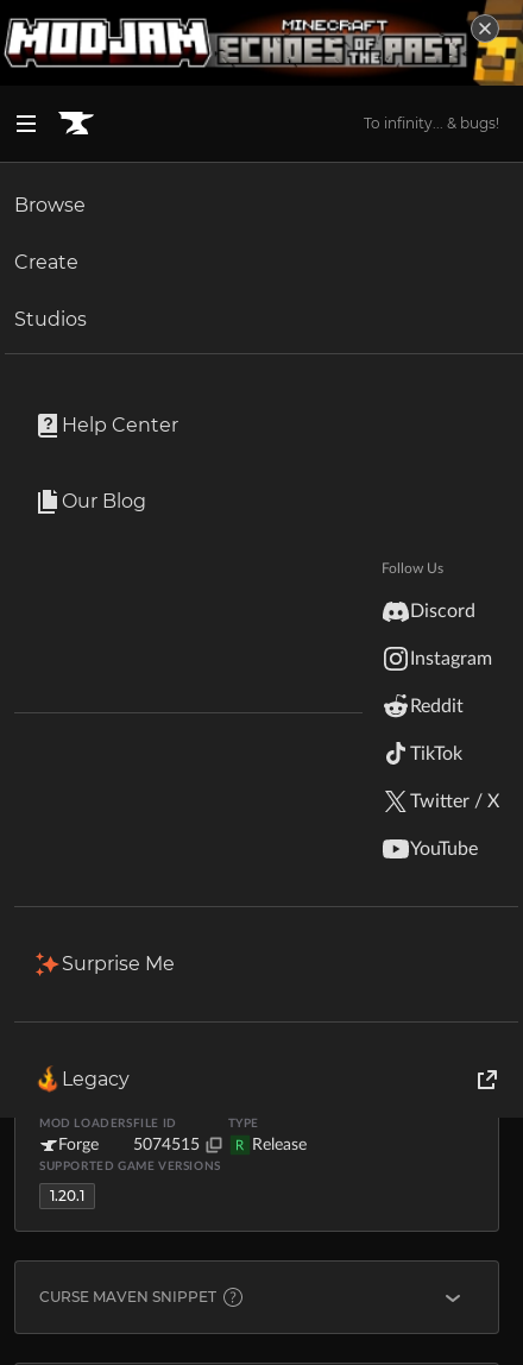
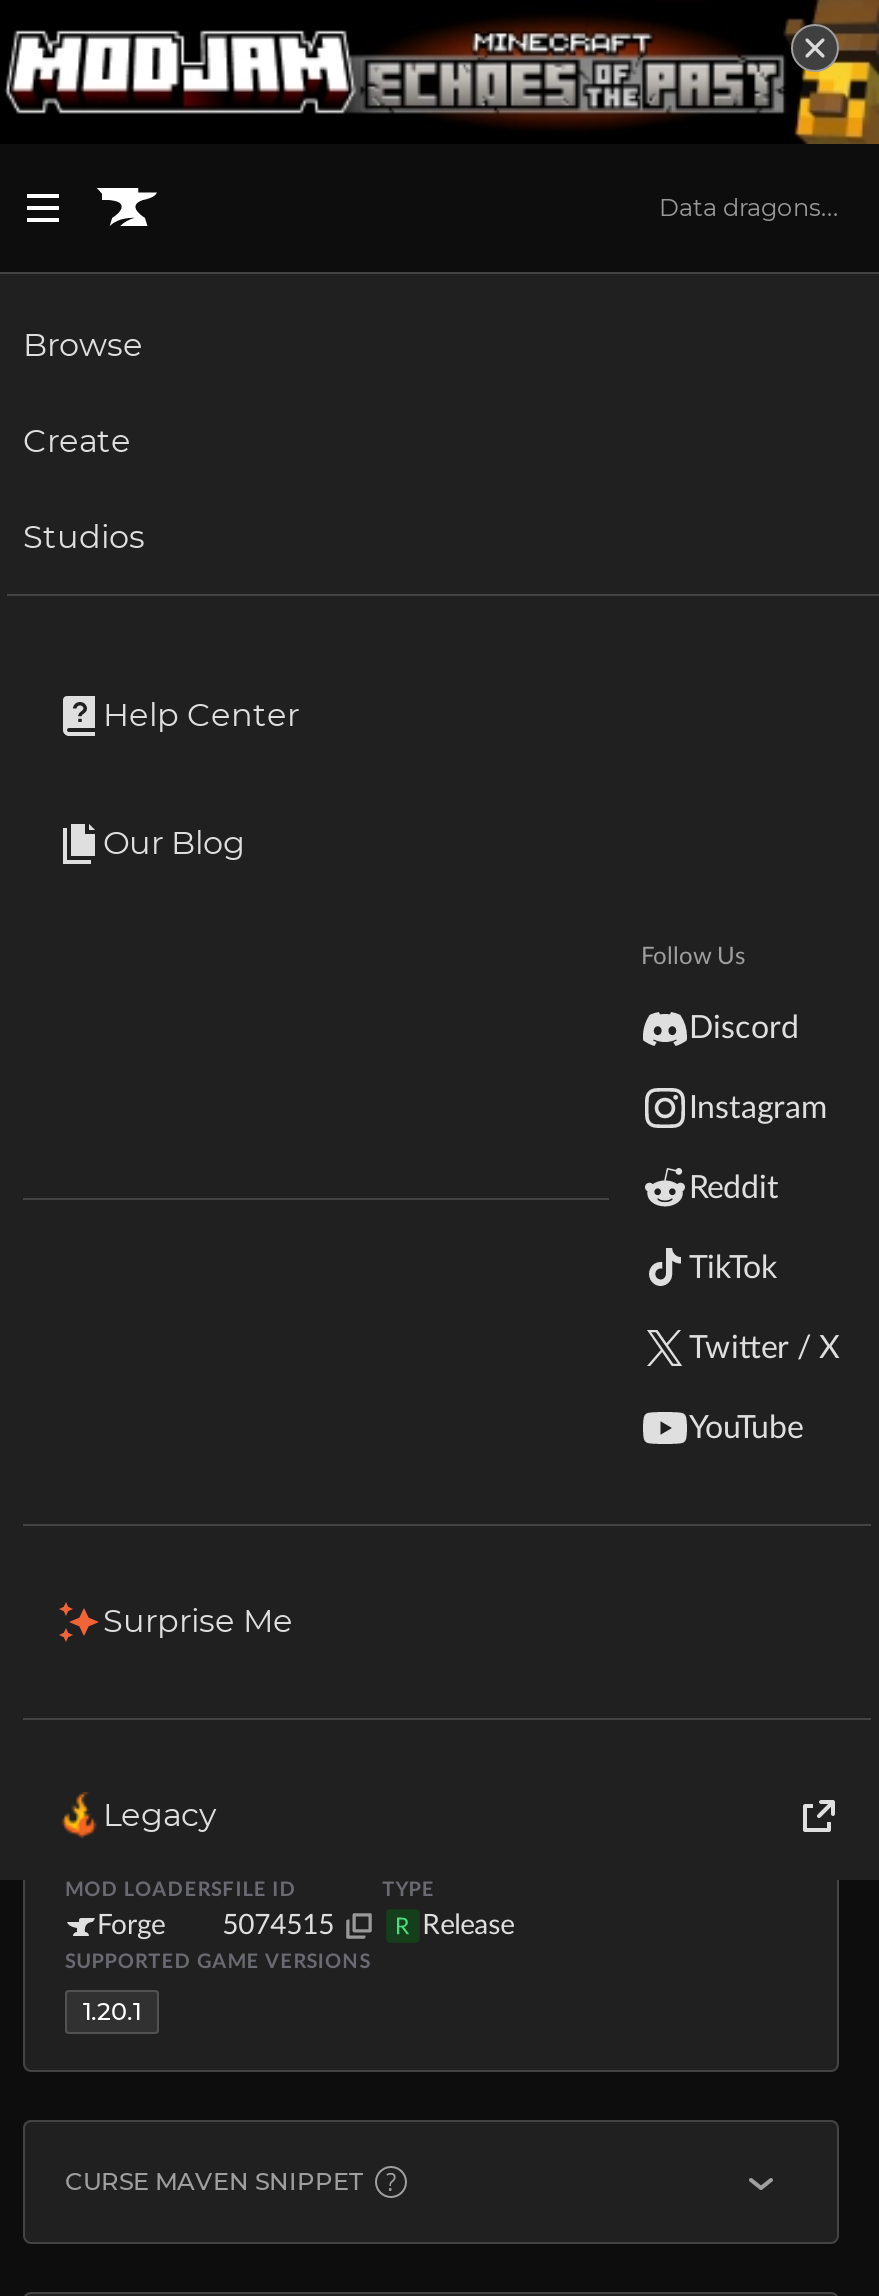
[364,114,499,132] To infinity... & bugs! -> [659,191,839,221] Data dragons...

